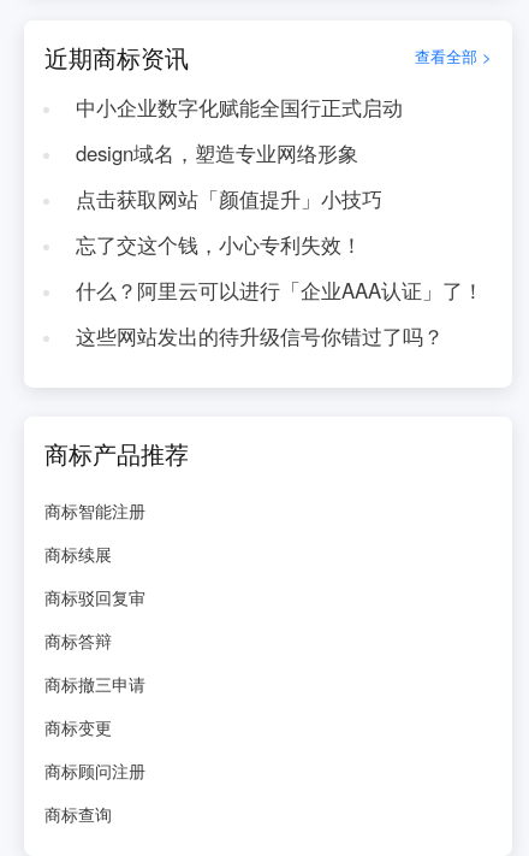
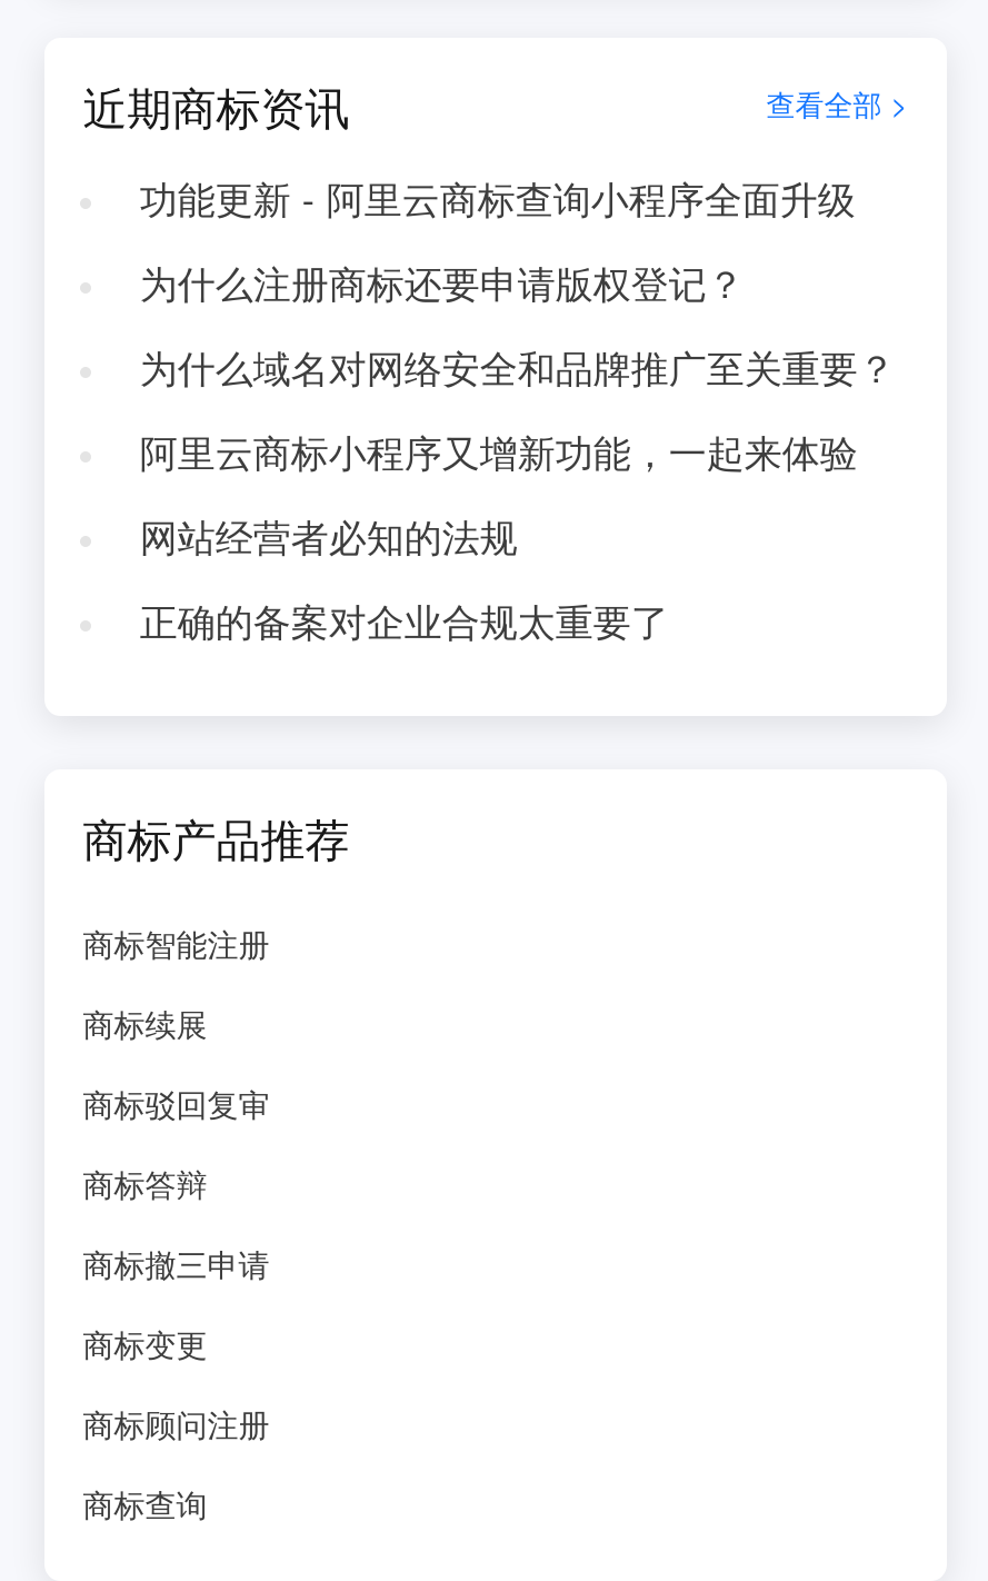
[76,93,403,122] 中小企业数字化赋能全国行正式启动 -> [140,171,855,225] 功能更新 - 阿里云商标查询小程序全面升级
[76,138,358,167] design域名，塑造专业网络形象 -> [140,256,744,309] 为什么注册商标还要申请版权登记？
[76,184,382,213] 点击获取网站「颜值提升」小技巧 -> [140,340,895,394] 为什么域名对网络安全和品牌推广至关重要？
[76,230,362,259] 忘了交这个钱，小心专利失效！ -> [140,425,858,478] 阿里云商标小程序又增新功能，一起来体验
[76,276,483,304] 什么？阿里云可以进行「企业AAA认证」了！ -> [140,509,517,562] 网站经营者必知的法规
[76,321,443,350] 这些网站发出的待升级信号你错过了吗？ -> [140,593,669,647] 正确的备案对企业合规太重要了

